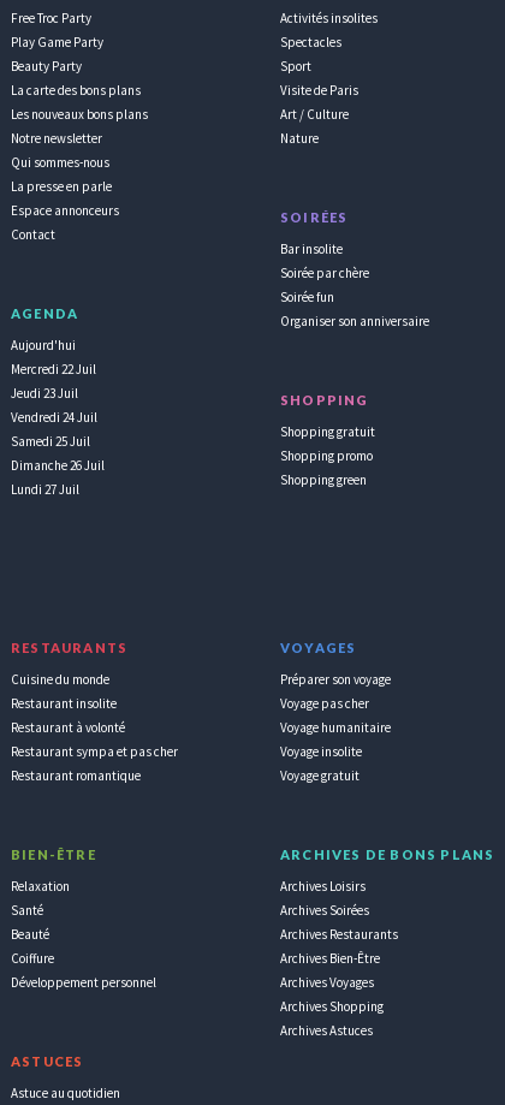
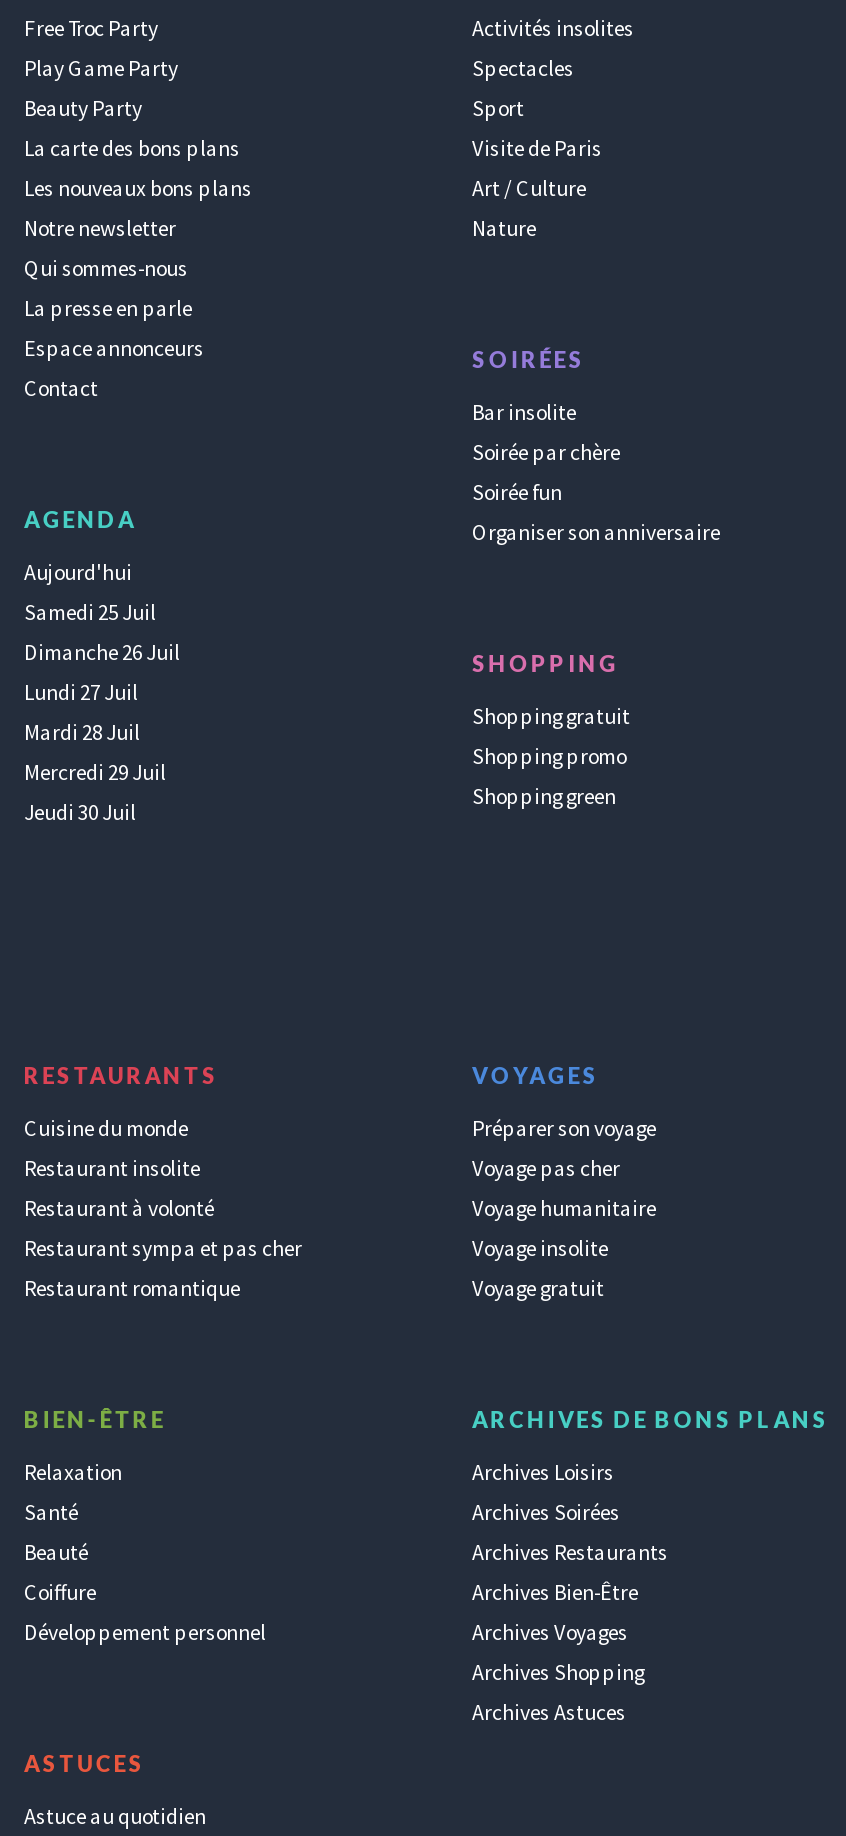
[11,360,97,425] Mercredi 22 Juil | Jeudi 23 Juil | Vendredi 24 Juil -> none
none -> [24,717,166,825] Mardi 28 Juil | Mercredi 29 Juil | Jeudi 30 Juil
moved [11,432,105,497] -> [24,597,180,705]: Samedi 25 Juil | Dimanche 26 Juil | Lundi 27 Juil

